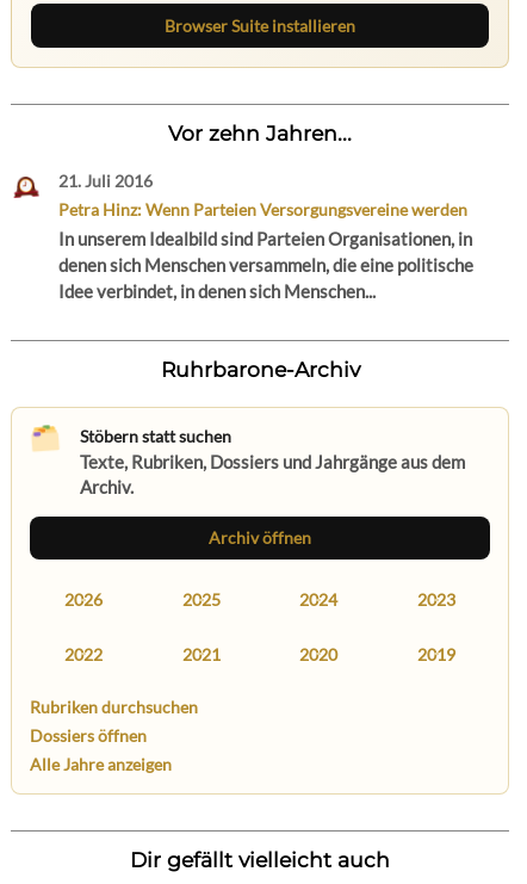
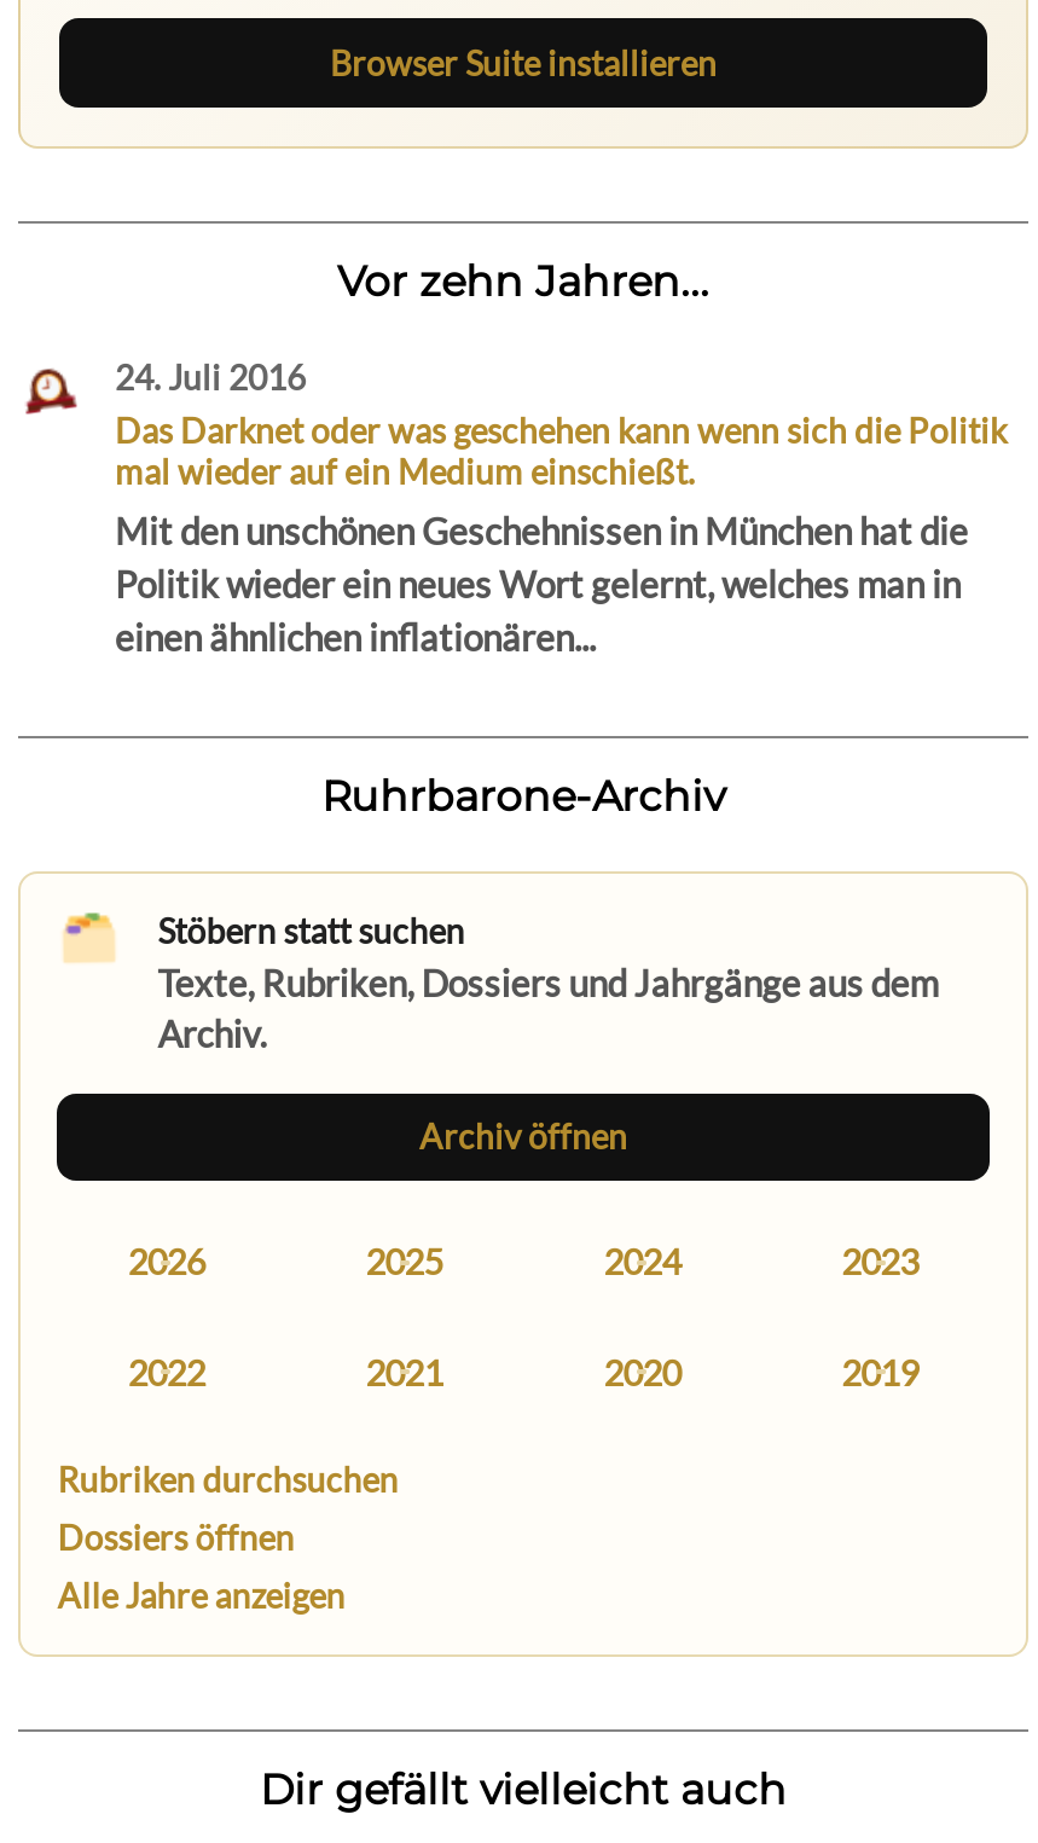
[58,171,473,302] 21. Juli 2016 | Petra Hinz: Wenn Parteien Versorgungsvereine werden | In unserem Idealbild sind Parteien Organisationen, in | denen sich Menschen versammeln, die eine politische | Idee verbindet, in denen sich Menschen... -> [115,357,1007,659] 24. Juli 2016 | Das Darknet oder was geschehen kann wenn sich die Politik | mal wieder auf ein Medium einschießt. | Mit den unschönen Geschehnissen in München hat die | Politik wieder ein neues Wort gelernt, welches man in | einen ähnlichen inflationären...

